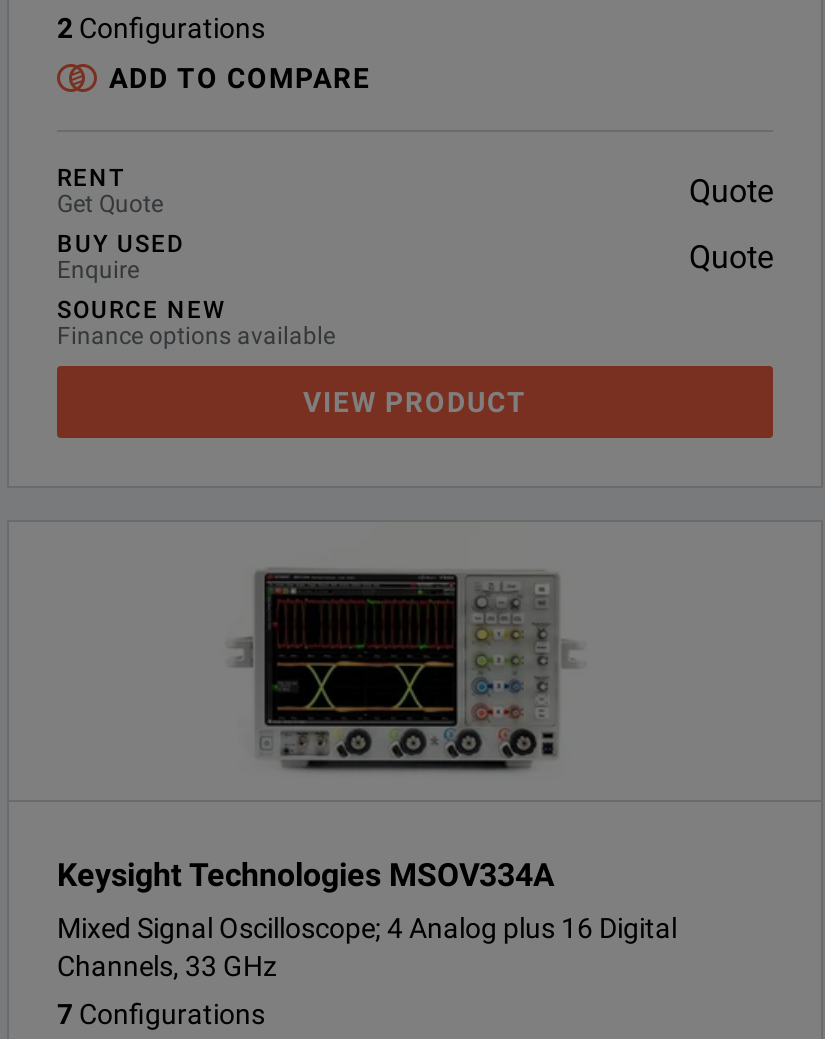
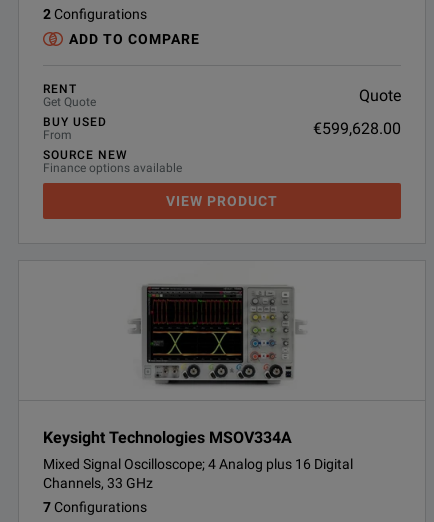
[57,237,773,284] Enquire | Quote -> [43,118,401,142] From | €599,628.00

